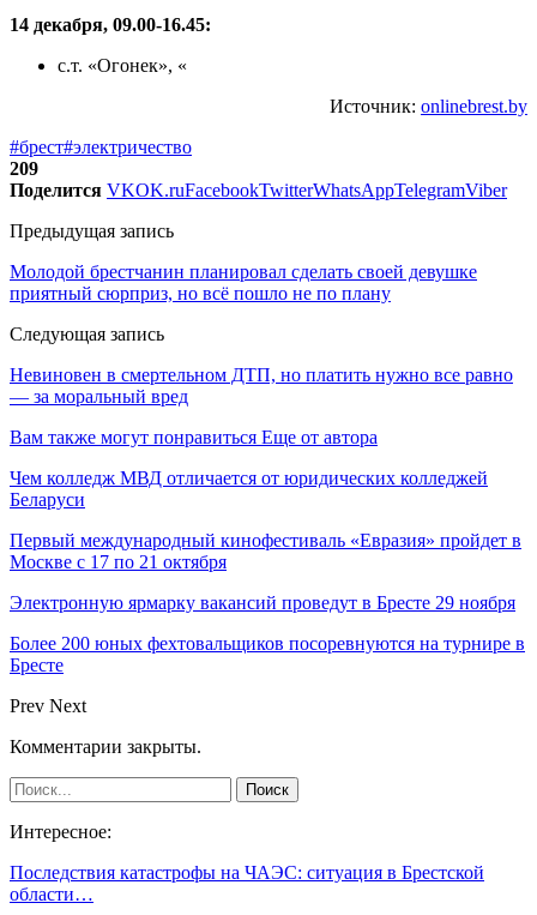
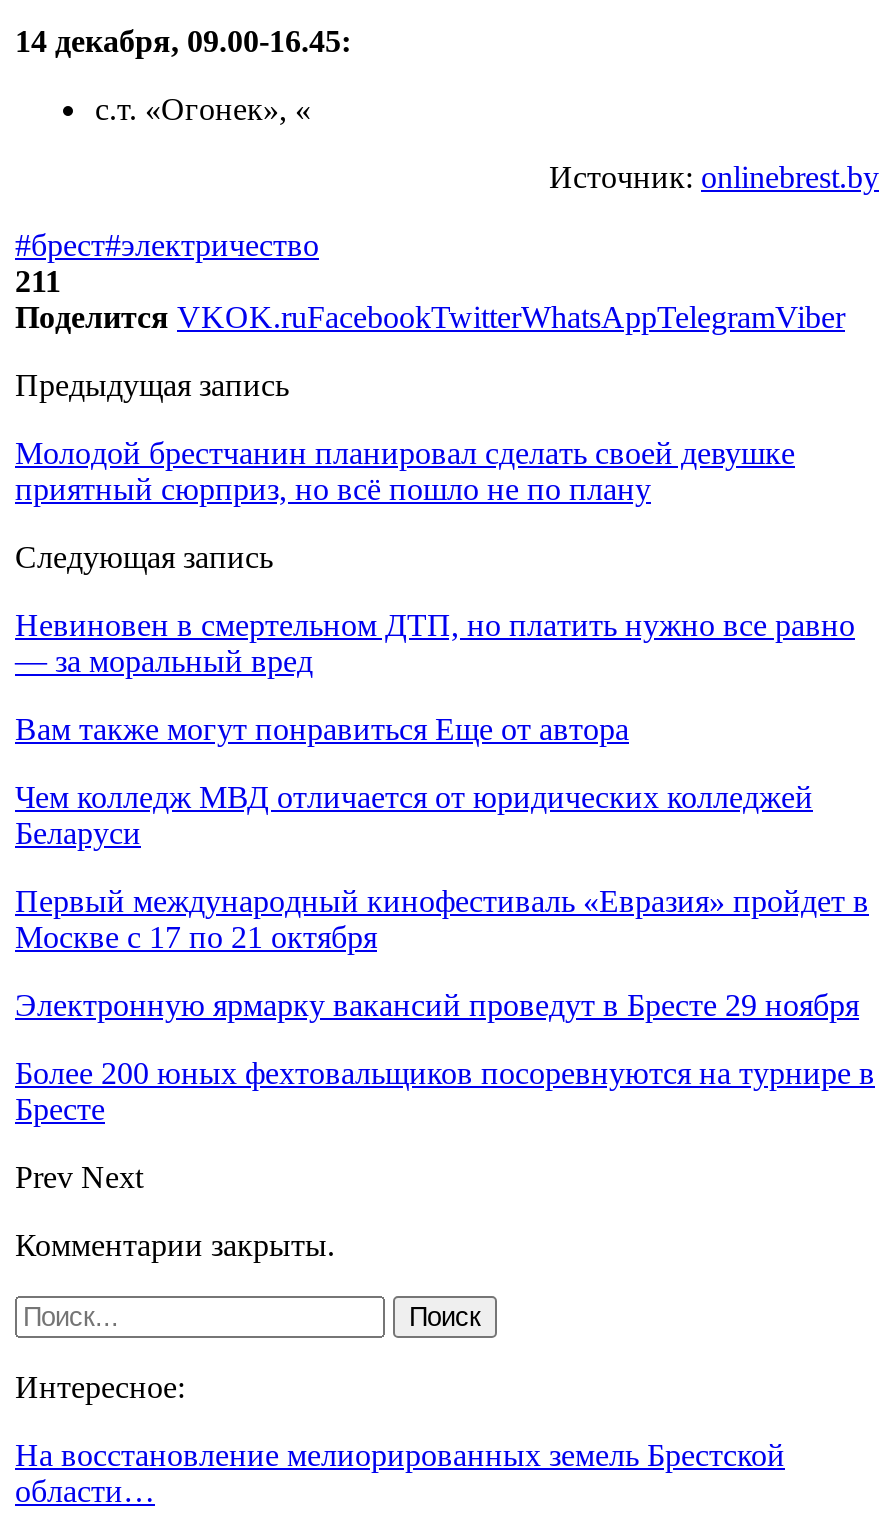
[10,159,38,179] 209 -> [15,265,61,299] 211
[10,863,484,883] Последствия катастрофы на ЧАЭС: ситуация в Брестской -> [15,1439,785,1473] На восстановление мелиорированных земель Брестской

